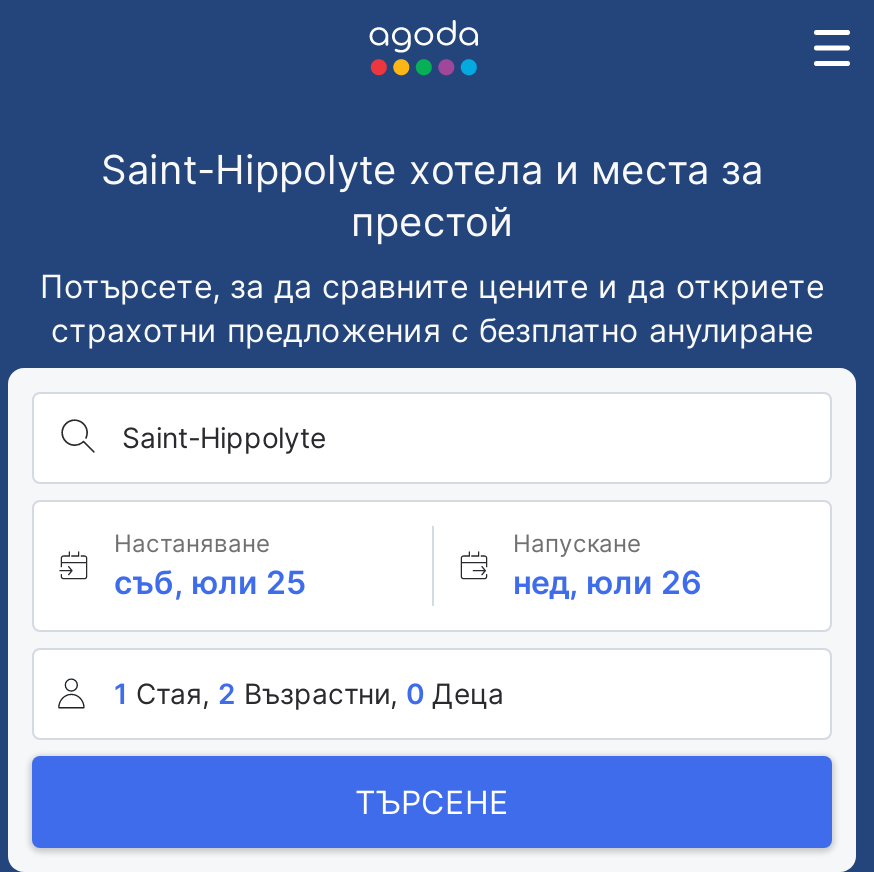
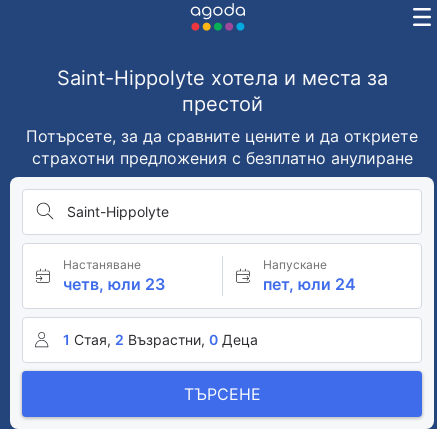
[114,562,306,602] съб, юли 25 -> [63,274,165,294] четв, юли 23
[513,562,701,602] нед, юли 26 -> [262,274,355,294] пет, юли 24

